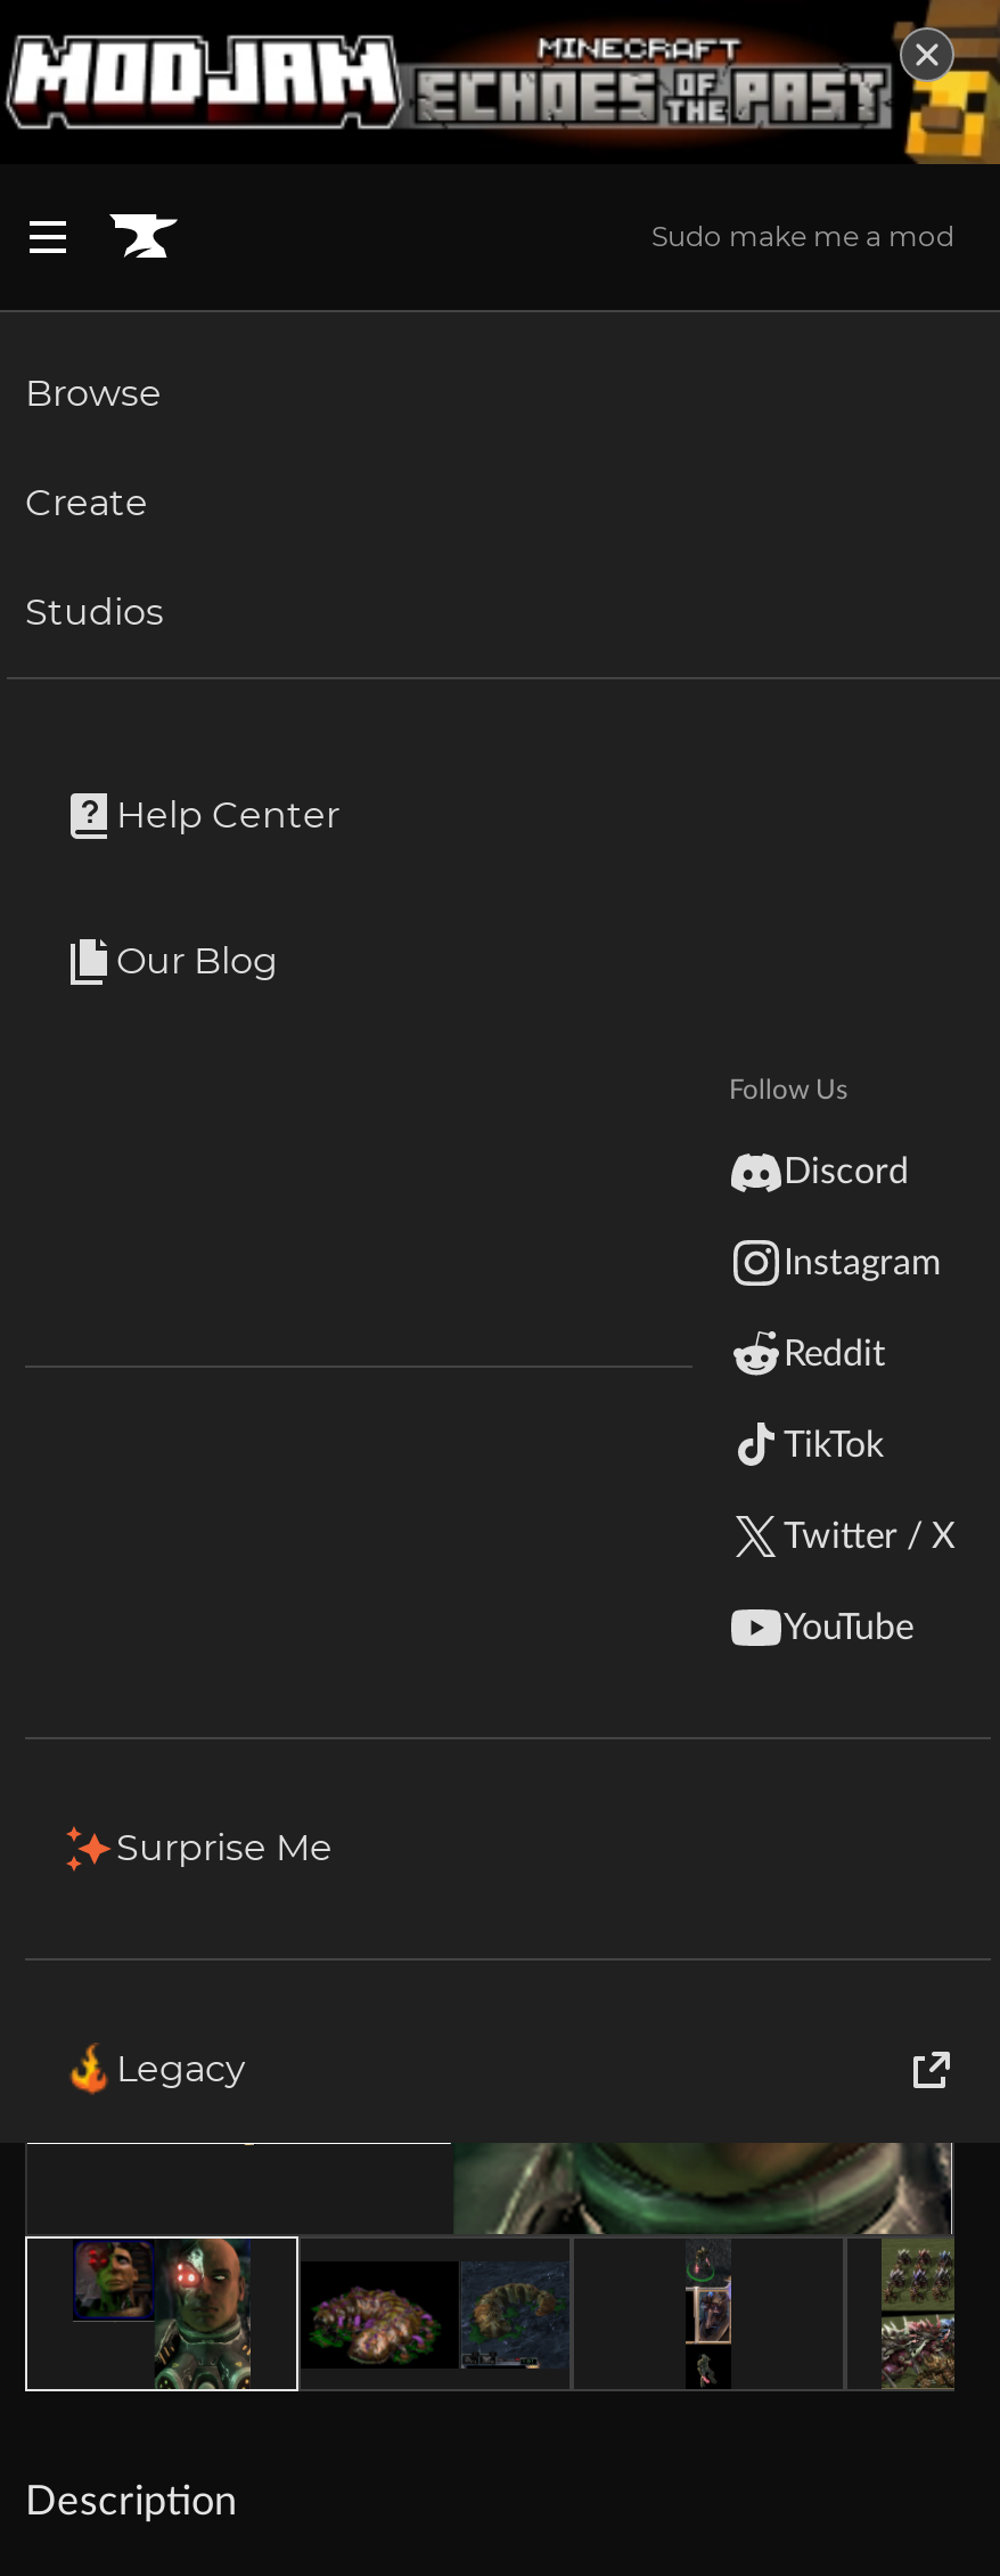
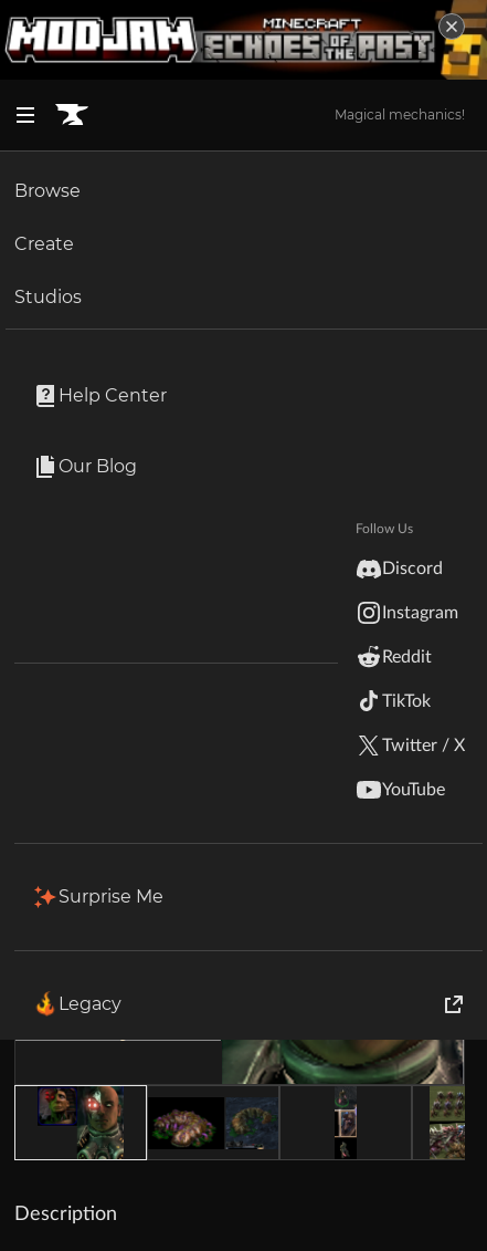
[651,218,954,252] Sudo make me a mod -> [335,106,465,122] Magical mechanics!

